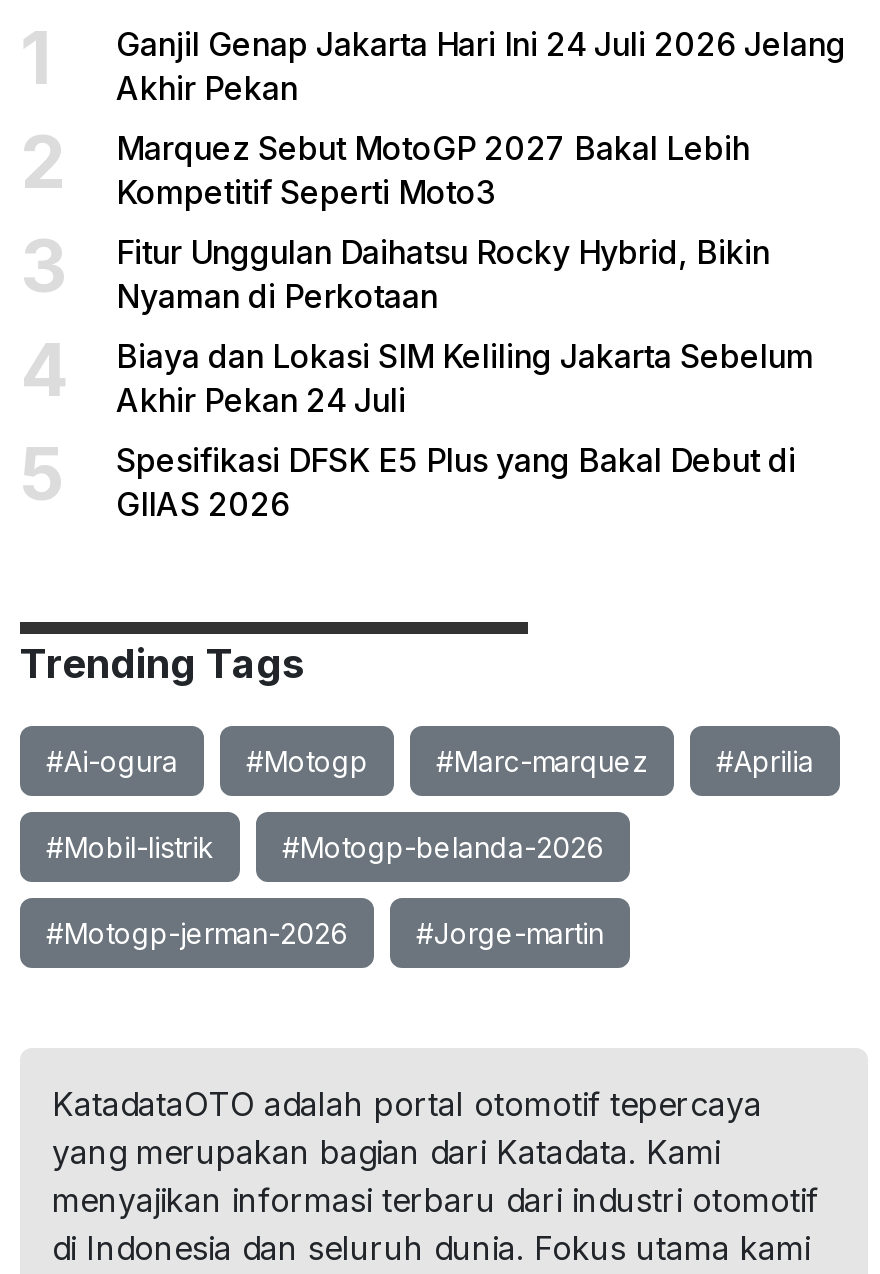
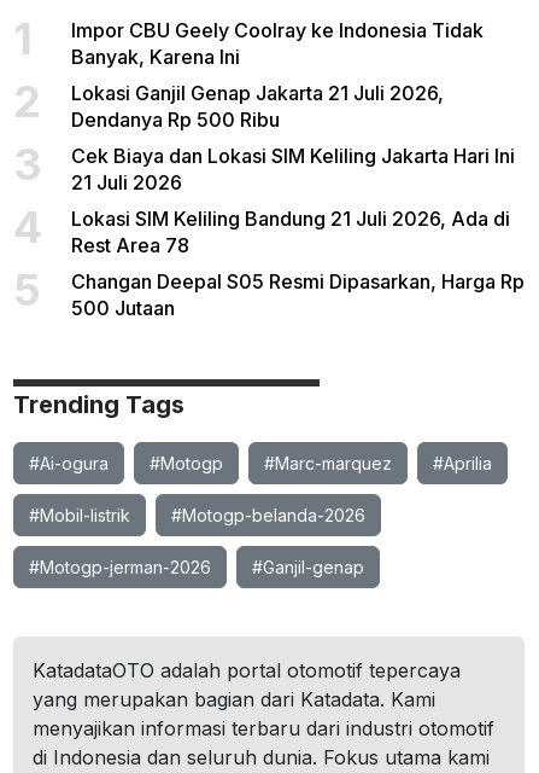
[116,24,846,108] Ganjil Genap Jakarta Hari Ini 24 Juli 2026 Jelang | Akhir Pekan -> [71,18,484,69] Impor CBU Geely Coolray ke Indonesia Tidak | Banyak, Karena Ini
[116,128,750,212] Marquez Sebut MotoGP 2027 Bakal Lebih | Kompetitif Seperti Moto3 -> [71,81,444,132] Lokasi Ganjil Genap Jakarta 21 Juli 2026, | Dendanya Rp 500 Ribu
[116,232,770,316] Fitur Unggulan Daihatsu Rocky Hybrid, Bikin | Nyaman di Perkotaan -> [71,144,515,194] Cek Biaya dan Lokasi SIM Keliling Jakarta Hari Ini | 21 Juli 2026
[116,336,814,420] Biaya dan Lokasi SIM Keliling Jakarta Sebelum | Akhir Pekan 24 Juli -> [71,207,510,257] Lokasi SIM Keliling Bandung 21 Juli 2026, Ada di | Rest Area 78
[116,440,796,524] Spesifikasi DFSK E5 Plus yang Bakal Debut di | GIIAS 2026 -> [71,269,525,320] Changan Deepal S05 Resmi Dipasarkan, Harga Rp | 500 Jutaan
[416,916,604,950] #Jorge-martin -> [252,557,364,577] #Ganjil-genap

